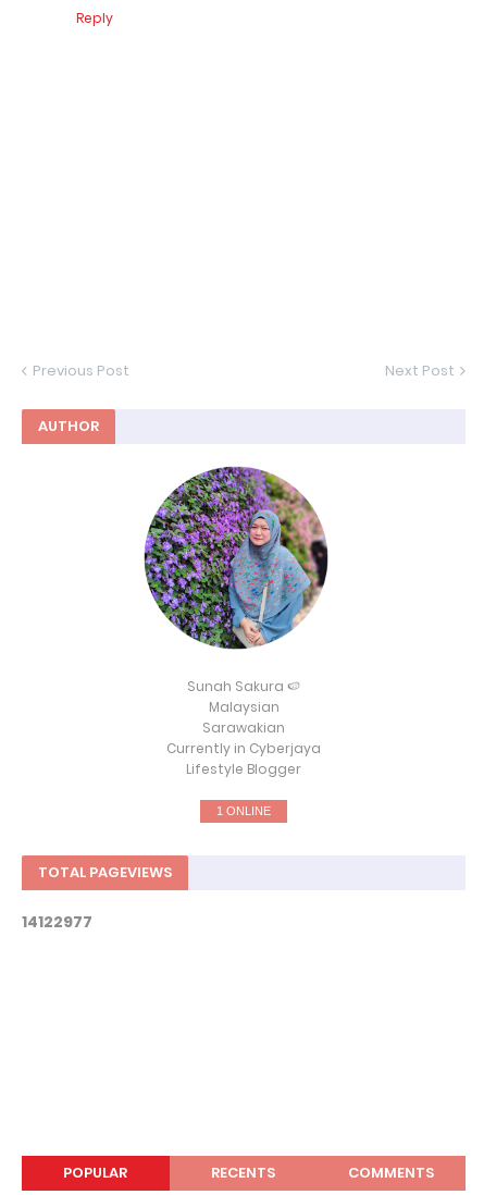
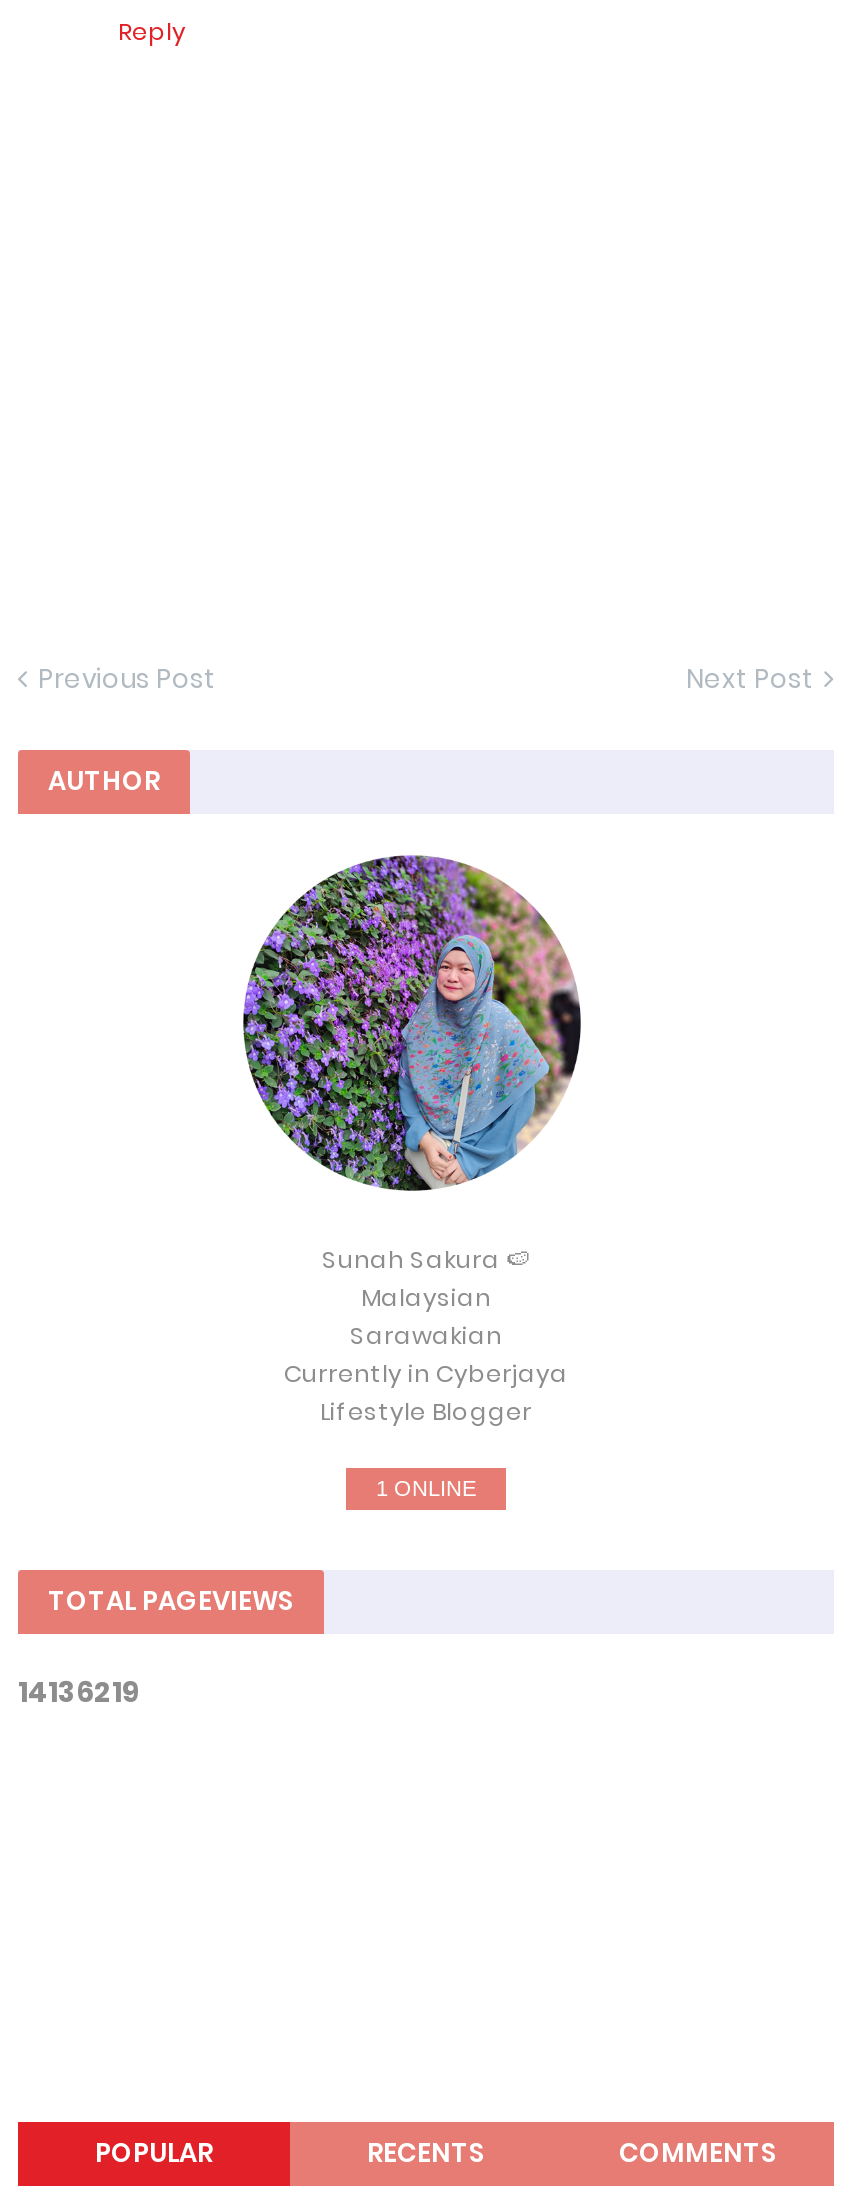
[22,911,92,933] 14122977 -> [18,1672,140,1712] 14136219

